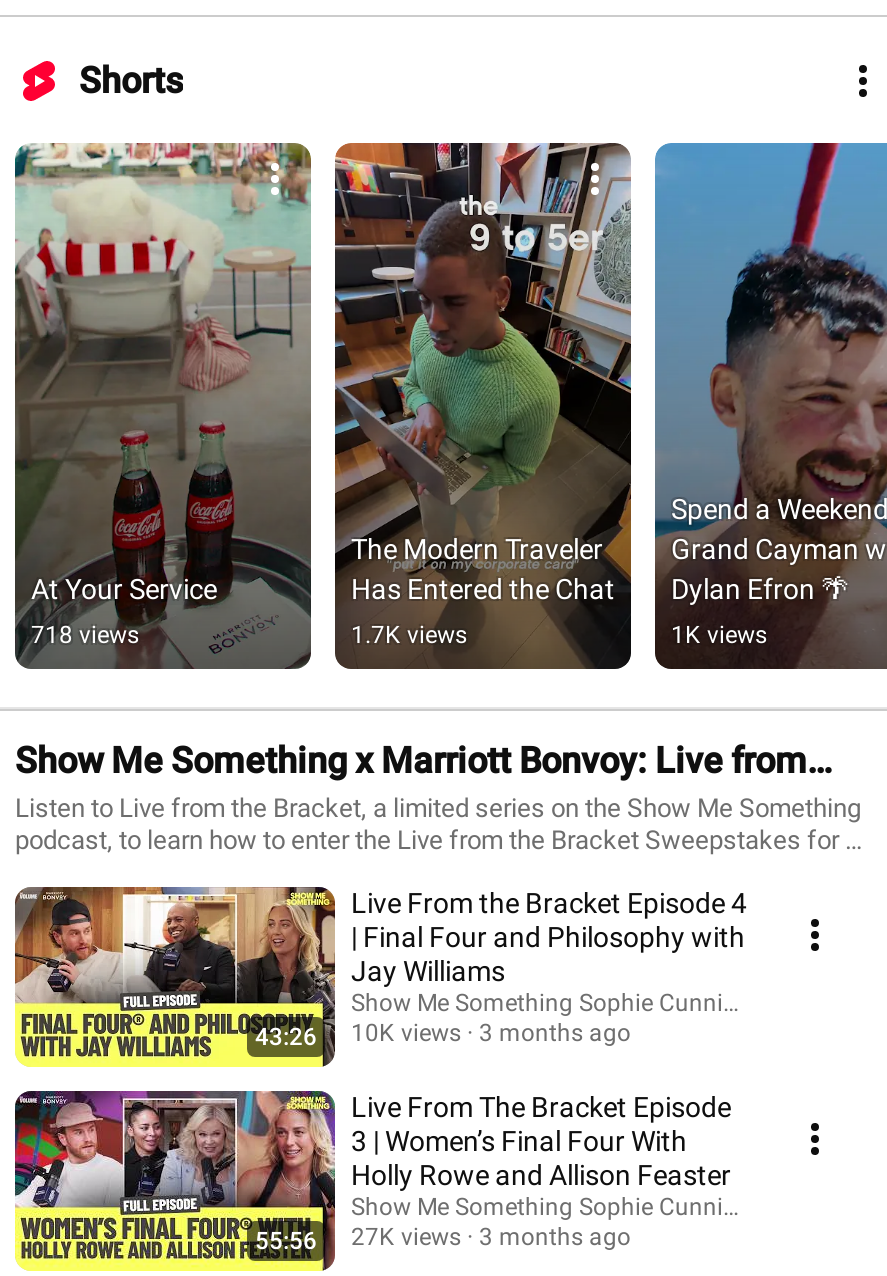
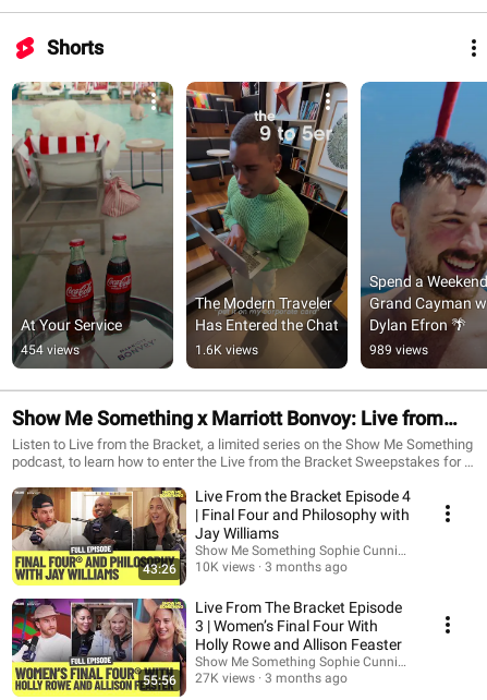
[31,621,139,649] 718 views -> [21,342,80,358] 454 views
[351,621,467,649] 1.7K views -> [195,342,258,358] 1.6K views
[671,621,767,649] 1K views -> [369,342,428,358] 989 views

